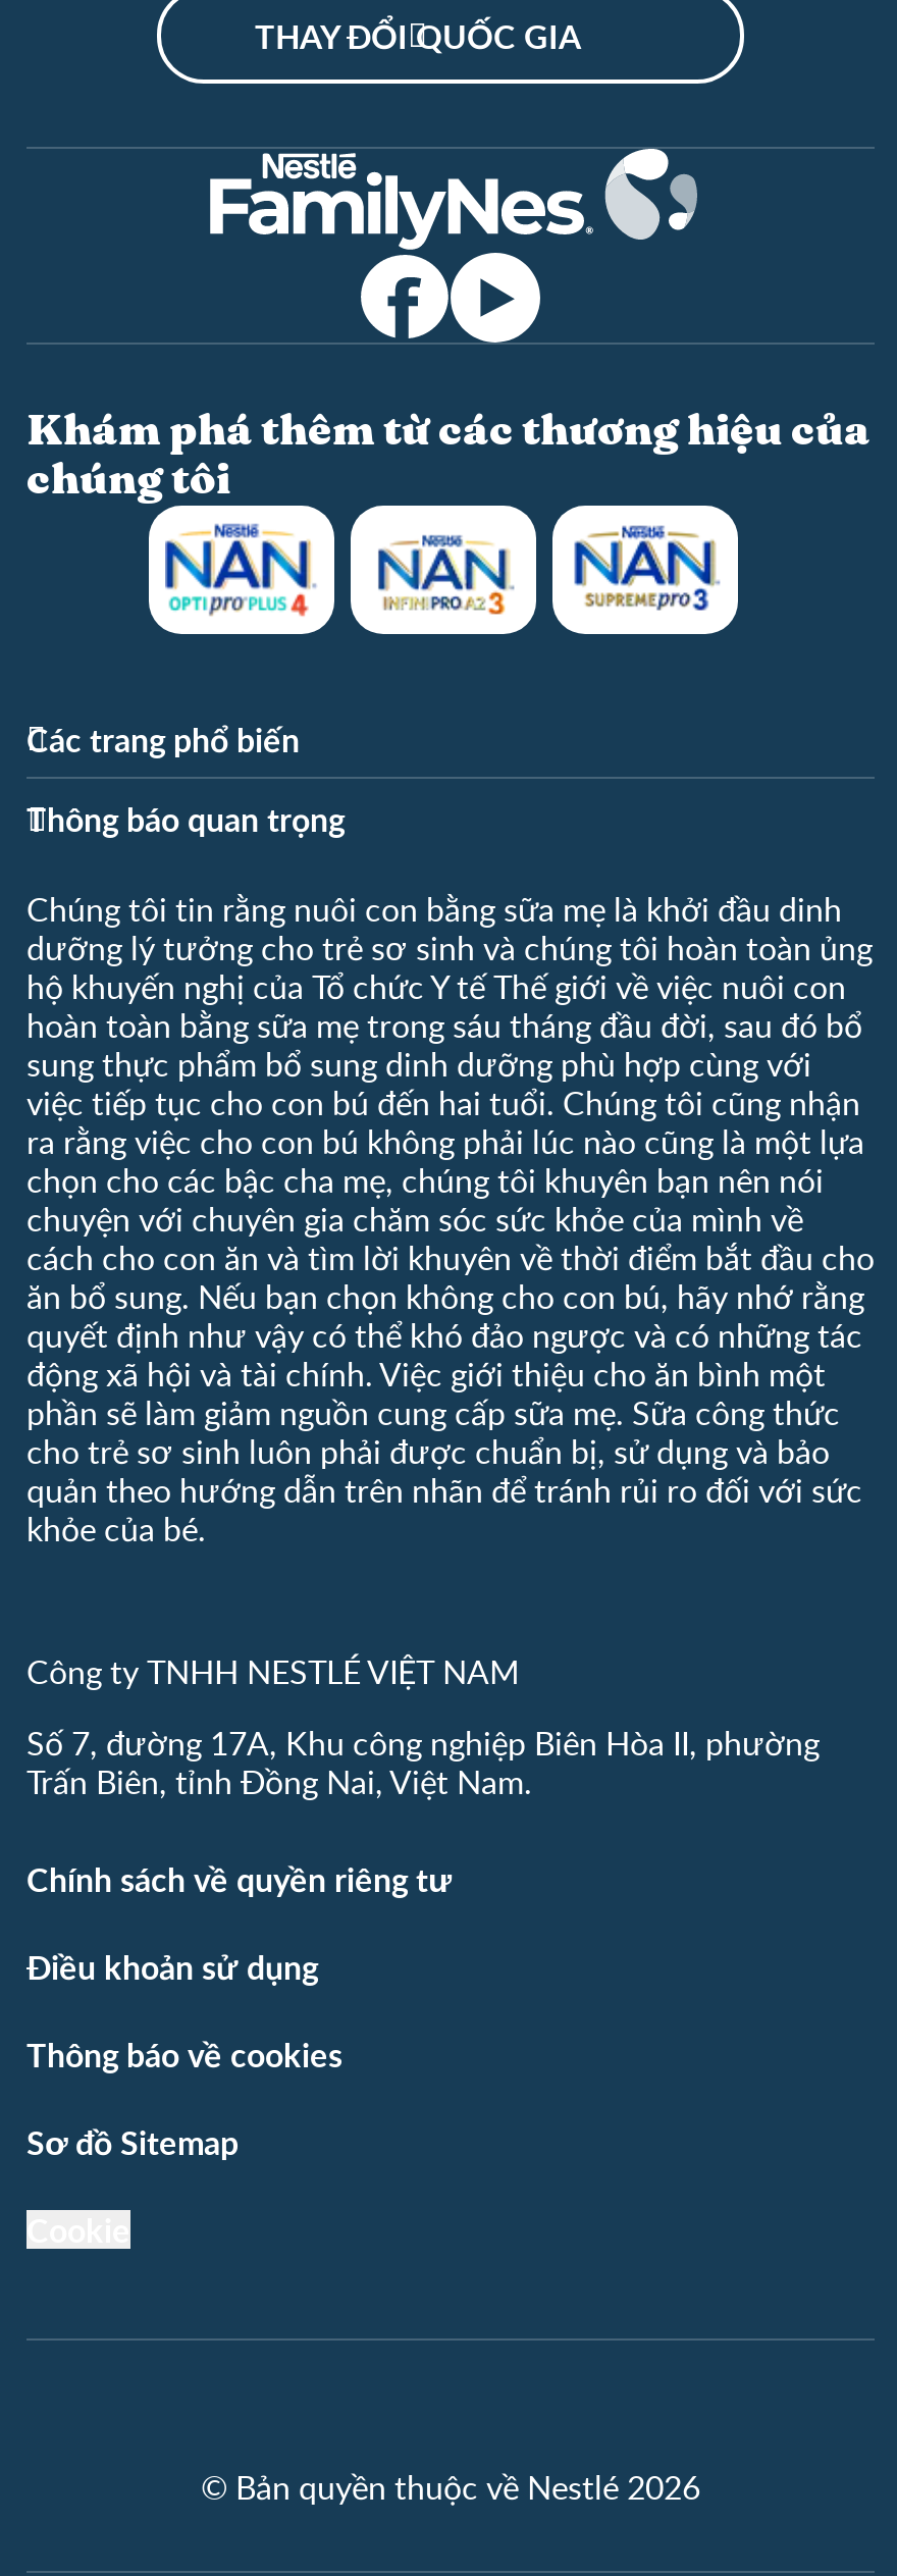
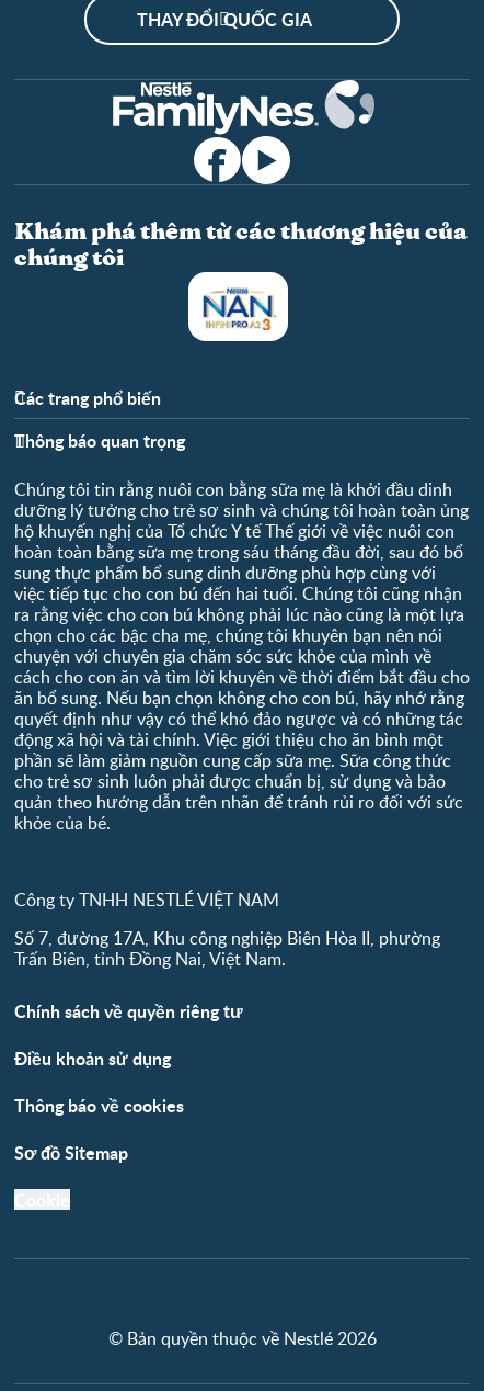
[147,504,336,636] [image] -> none
[550,504,740,636] [image] -> none

